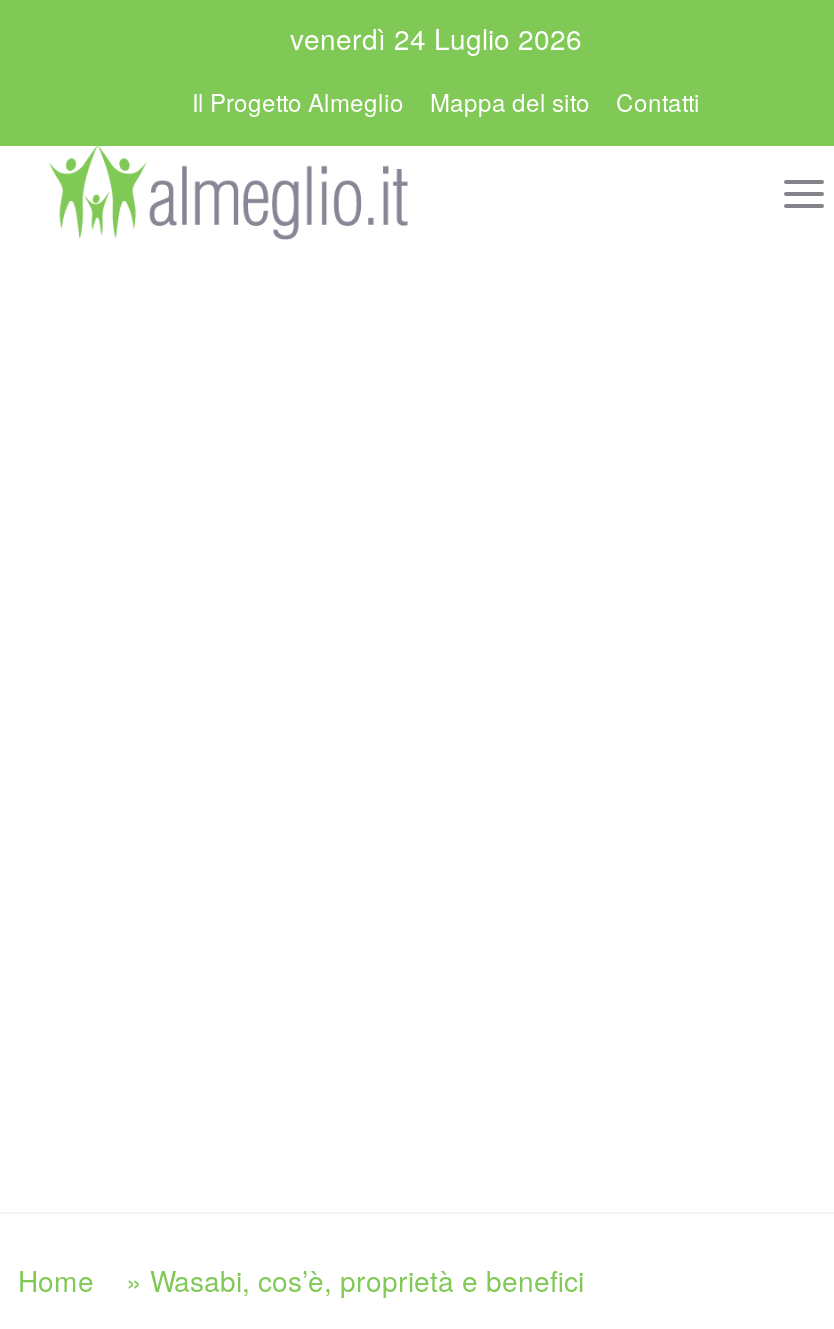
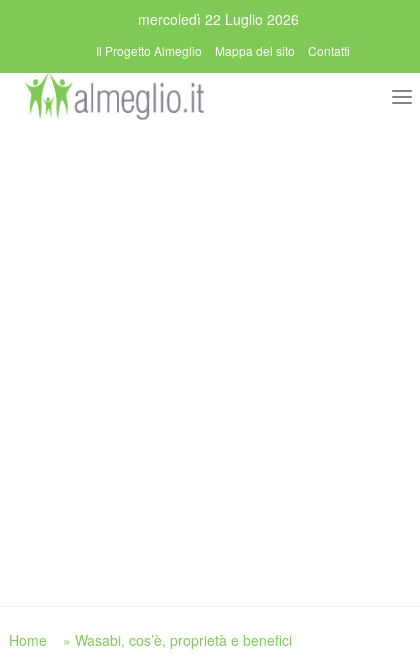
[290,18,582,58] venerdì 24 Luglio 2026 -> [137,9,298,29] mercoledì 22 Luglio 2026

